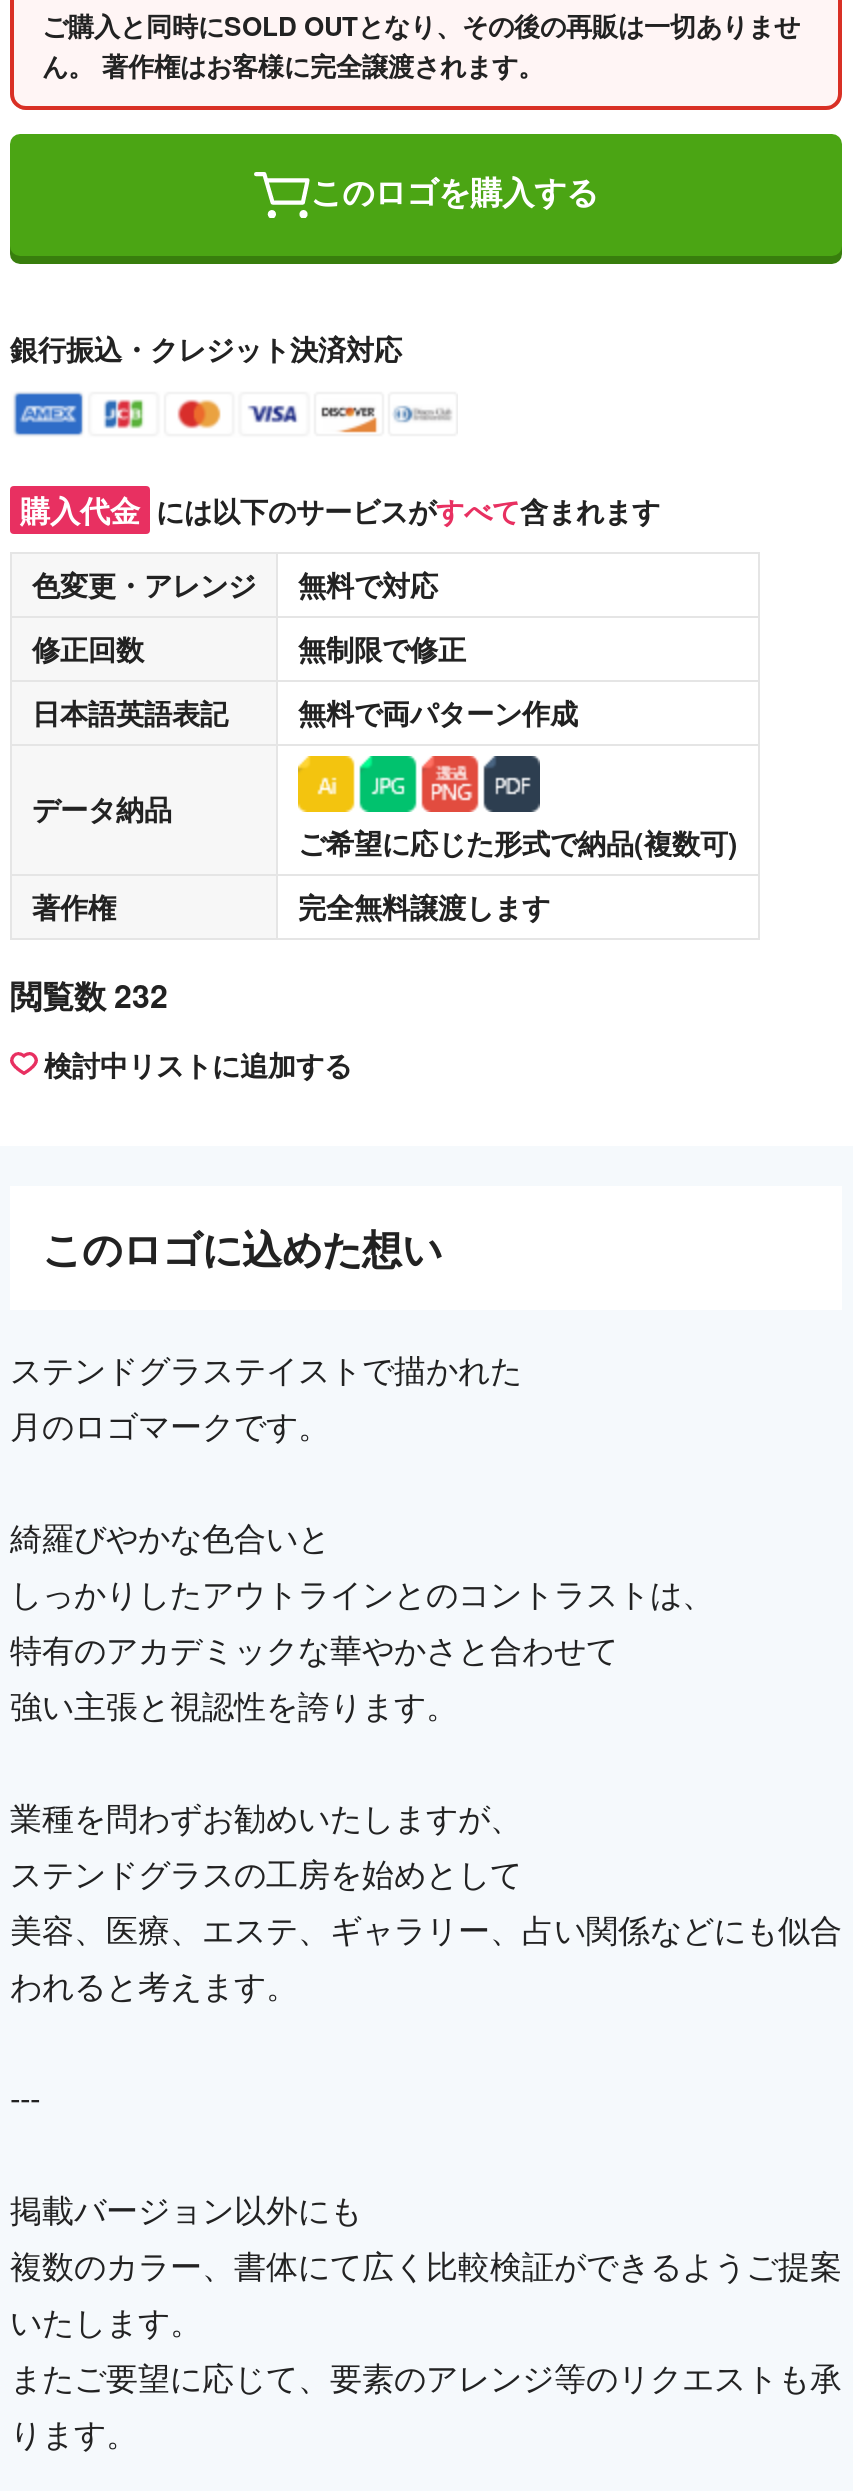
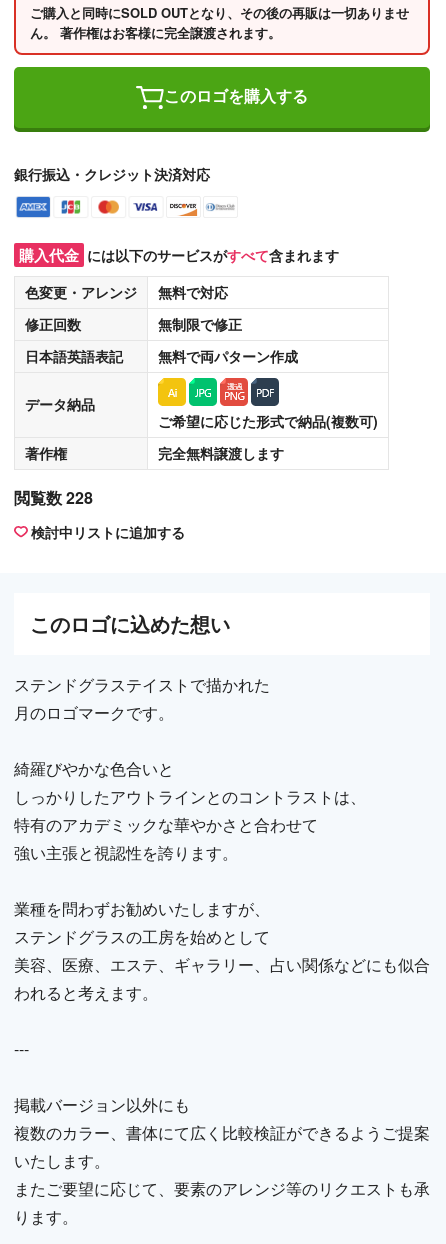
[10,972,168,1018] 閲覧数 232 -> [14,486,93,509] 閲覧数 228

